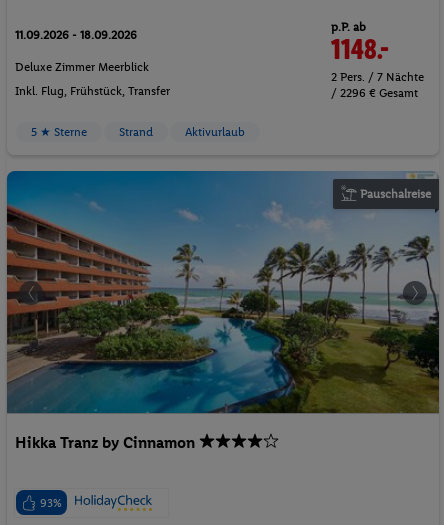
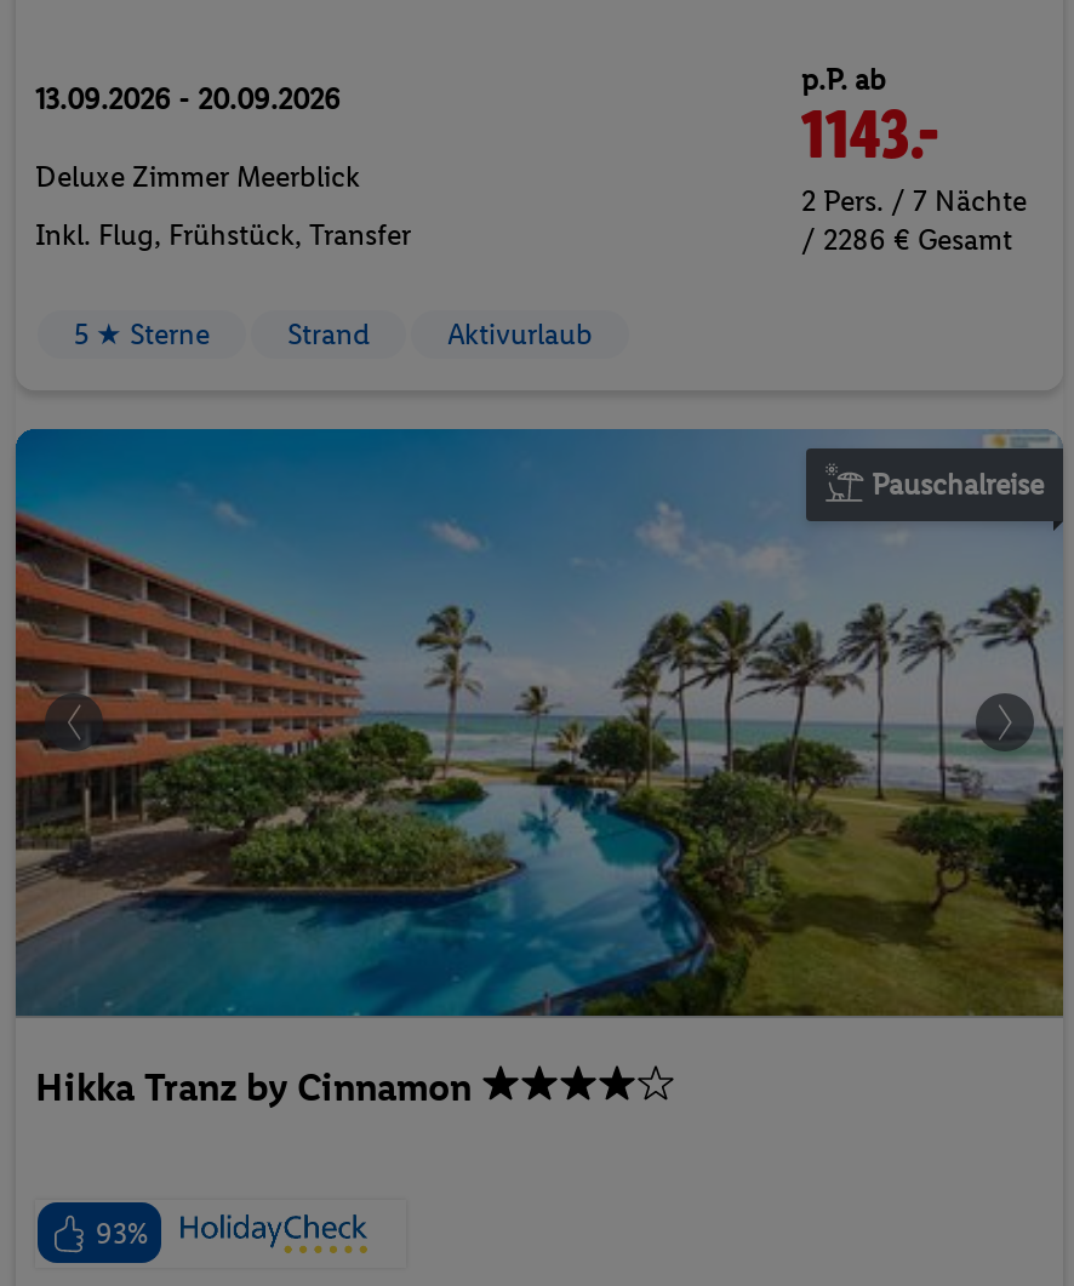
[15,28,137,42] 11.09.2026 - 18.09.2026 -> [35,82,341,116] 13.09.2026 - 20.09.2026
[331,35,389,63] 1148.- -> [801,100,939,168] 1143.-
[331,86,418,100] / 2296 € Gesamt -> [801,224,1012,258] / 2286 € Gesamt

